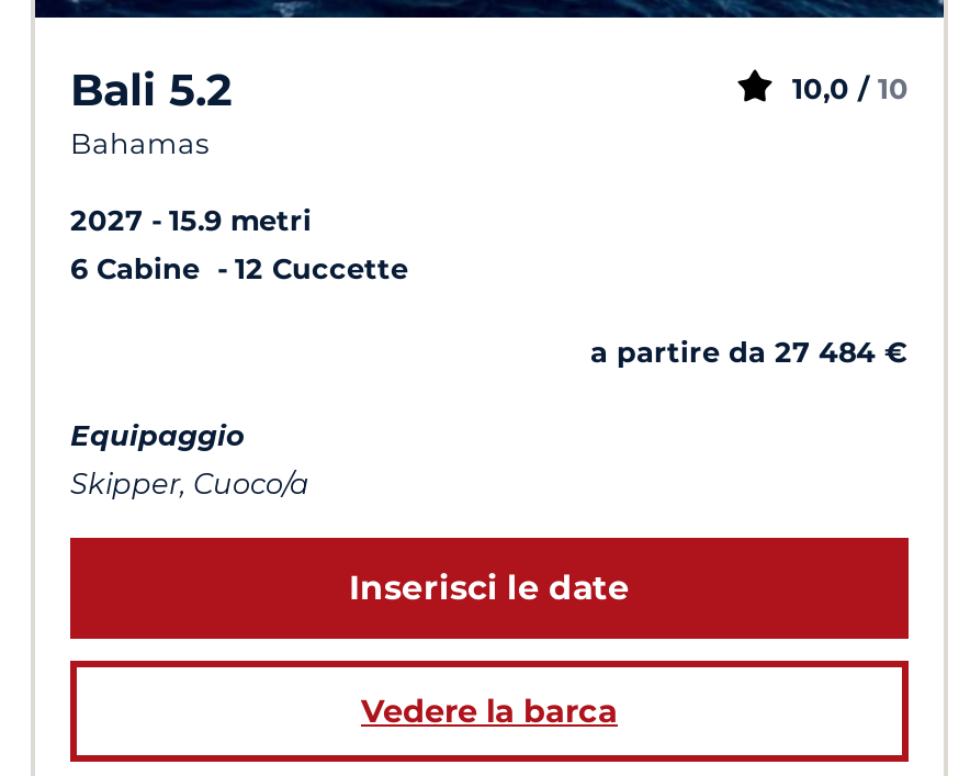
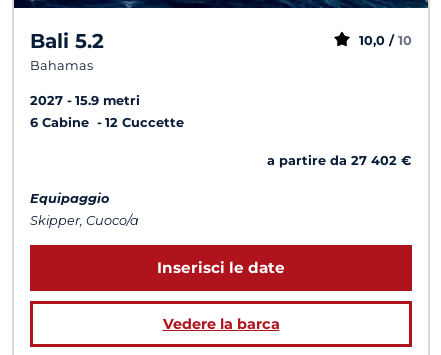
[590,335,909,368] a partire da 27 484 € -> [267,153,412,168] a partire da 27 402 €

